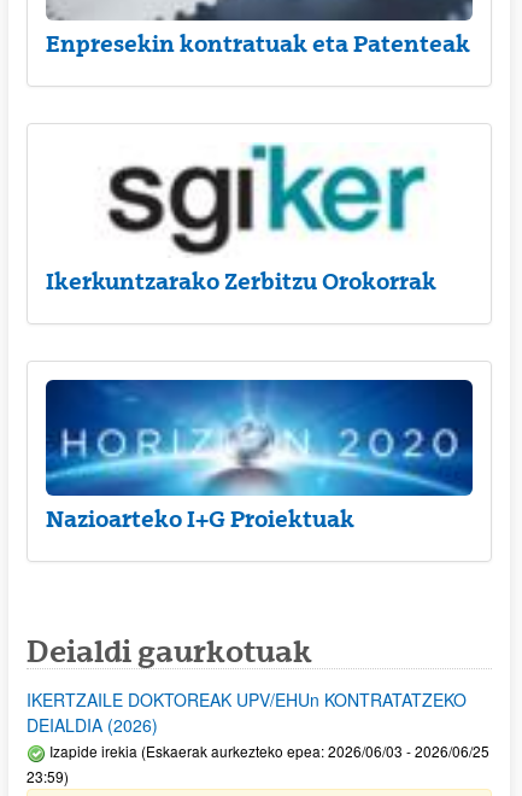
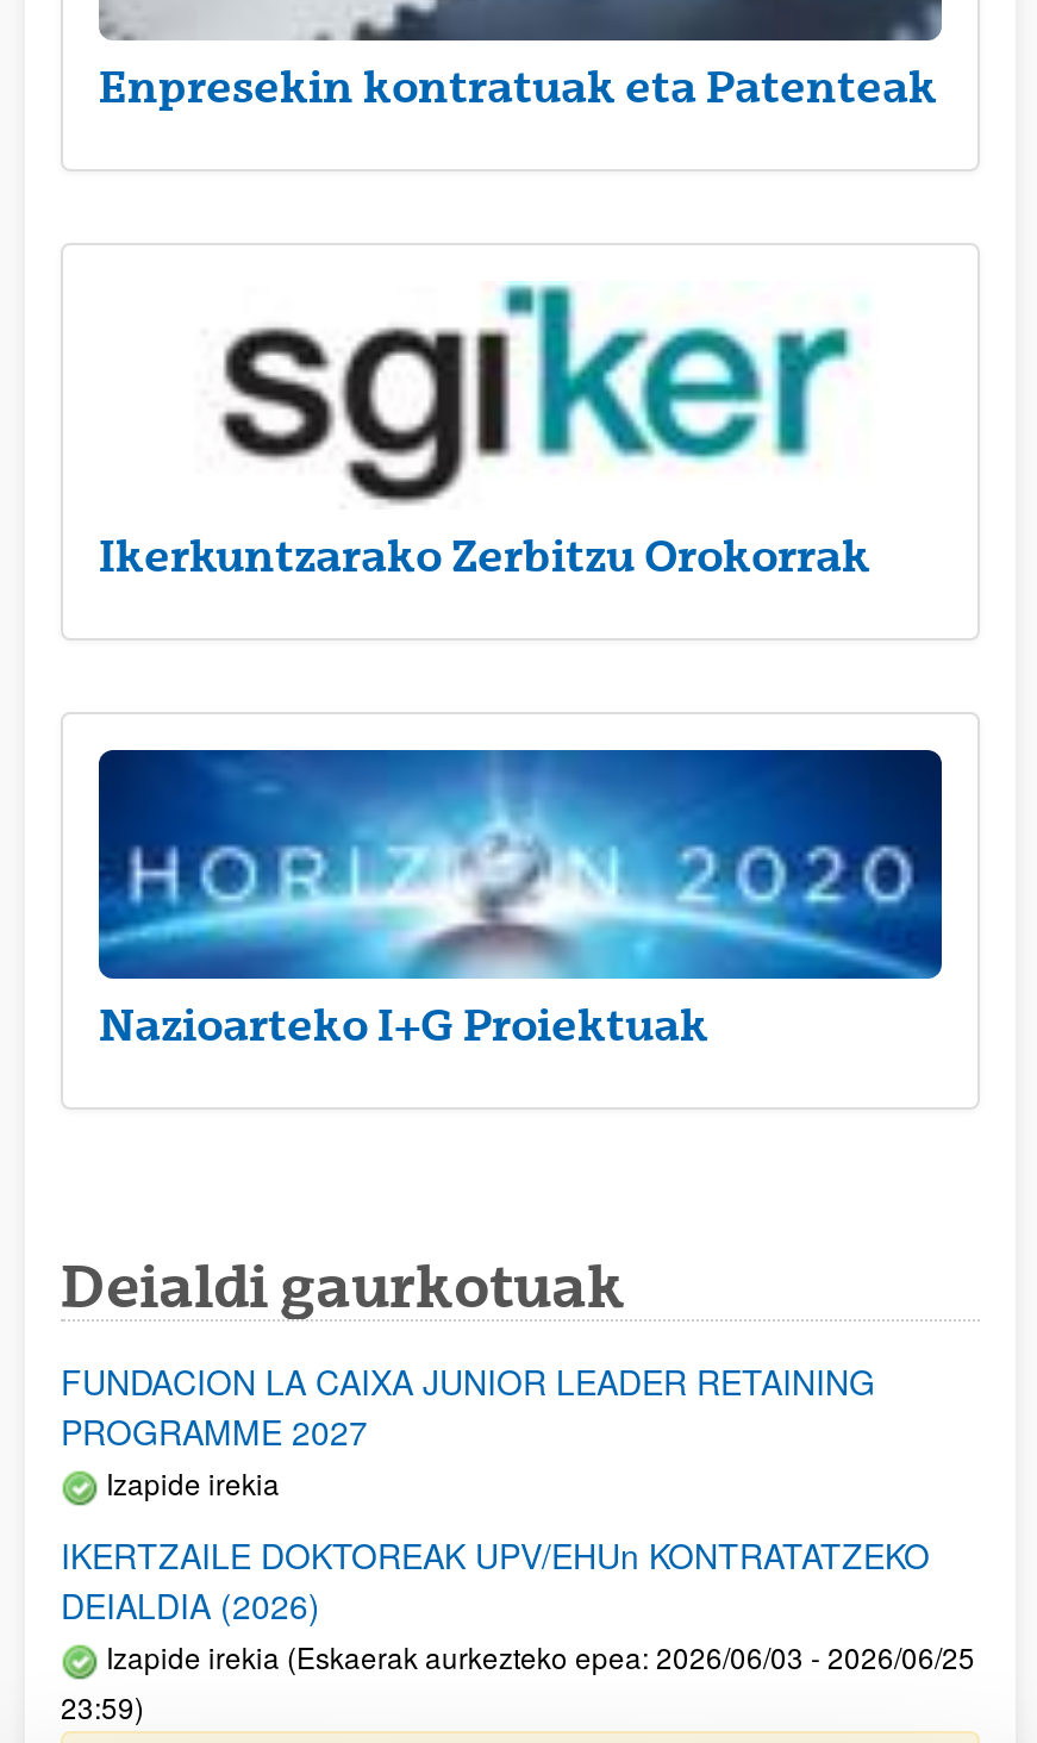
none -> [61,1357,875,1502] FUNDACION LA CAIXA JUNIOR LEADER RETAINING | PROGRAMME 2027 | Izapide irekia

